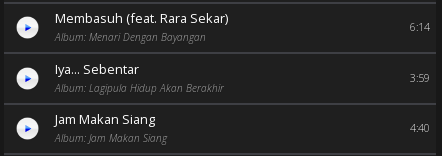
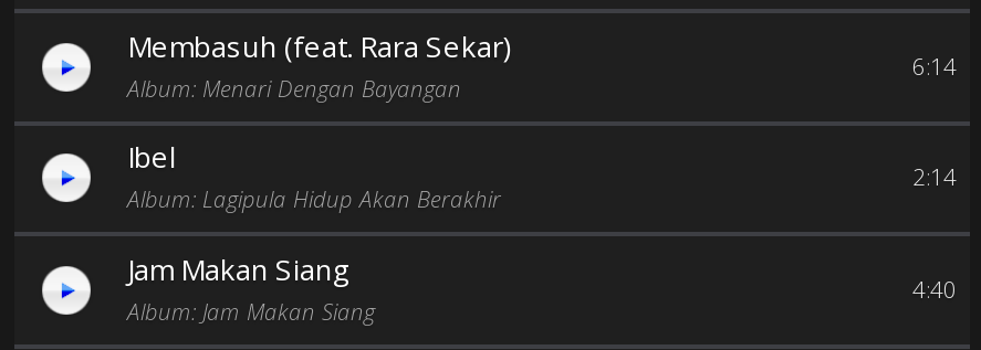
[55,60,139,78] Iya... Sebentar -> [127,137,176,177] Ibel
[410,71,430,85] 3:59 -> [912,162,957,193] 2:14

